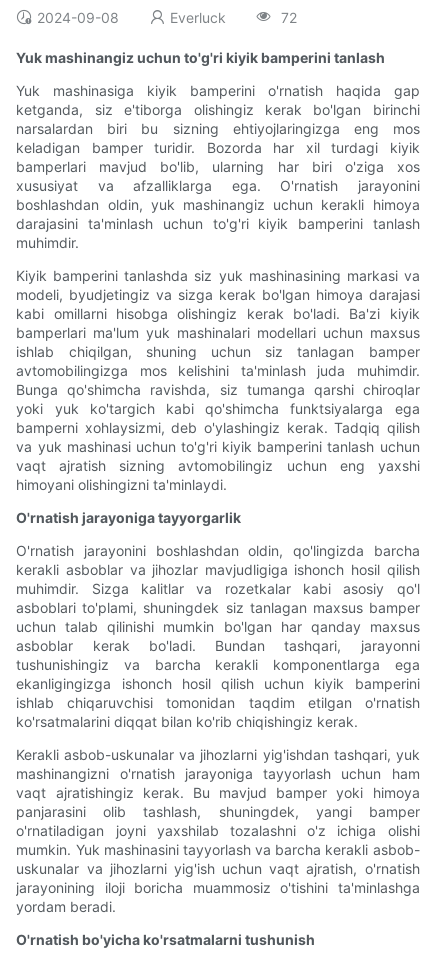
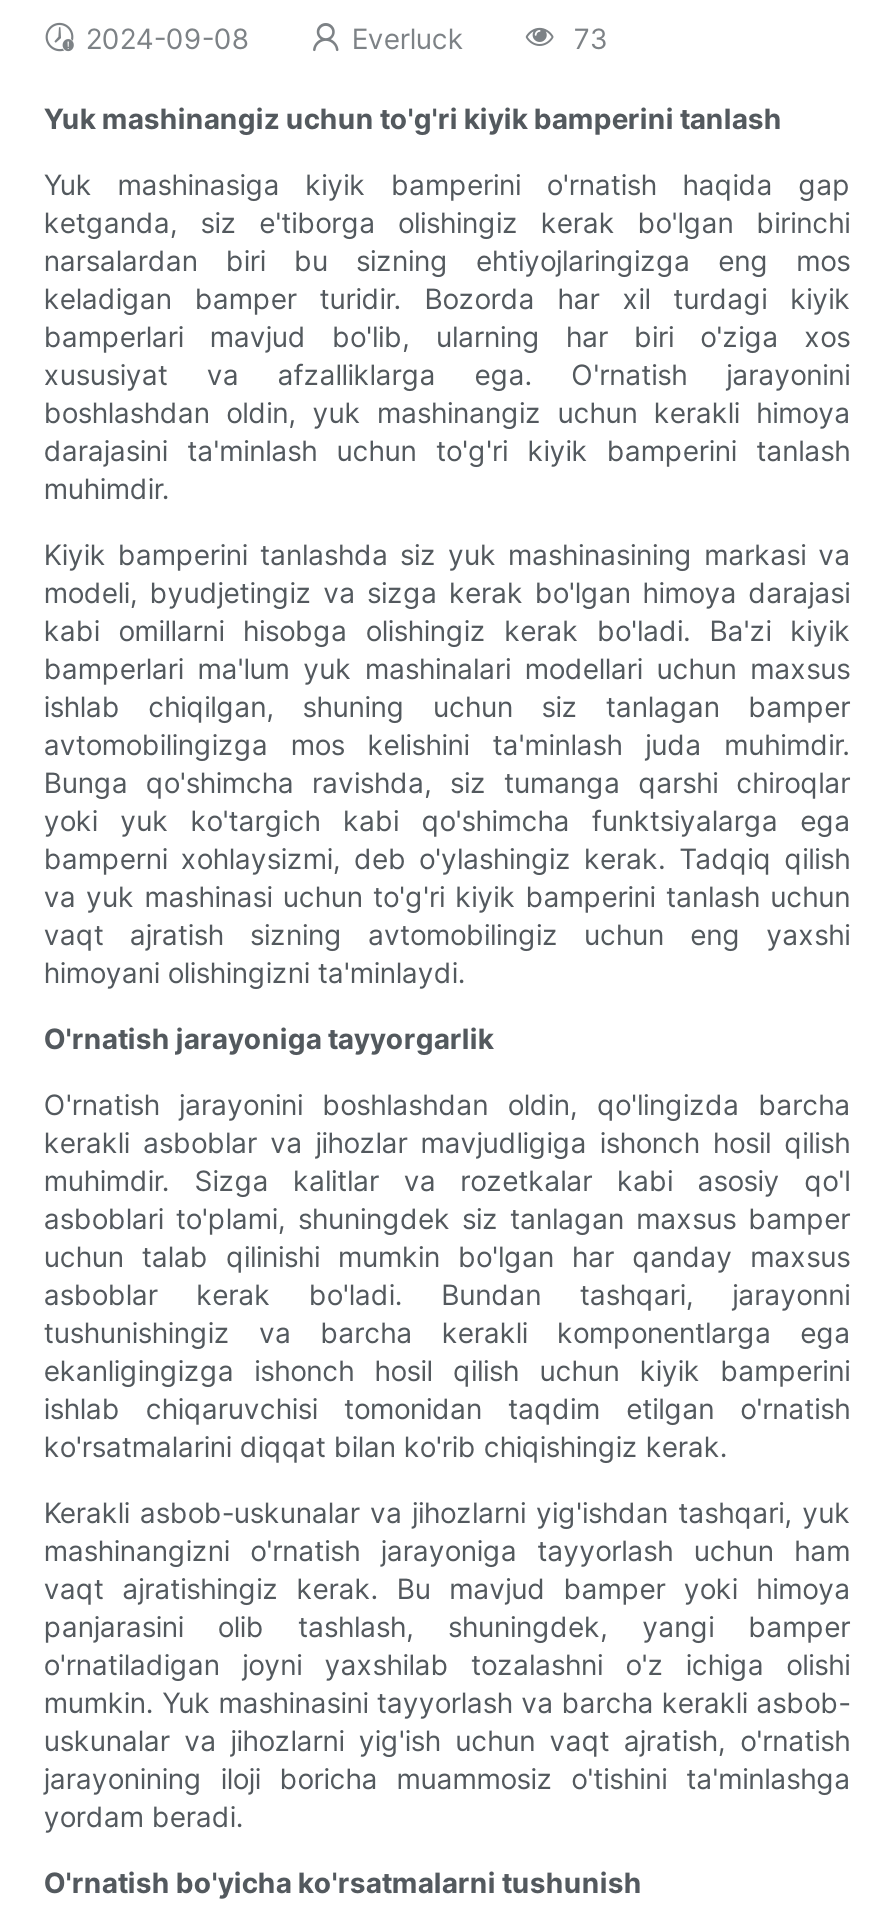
[281,9,297,26] 72 -> [574,22,608,56] 73

